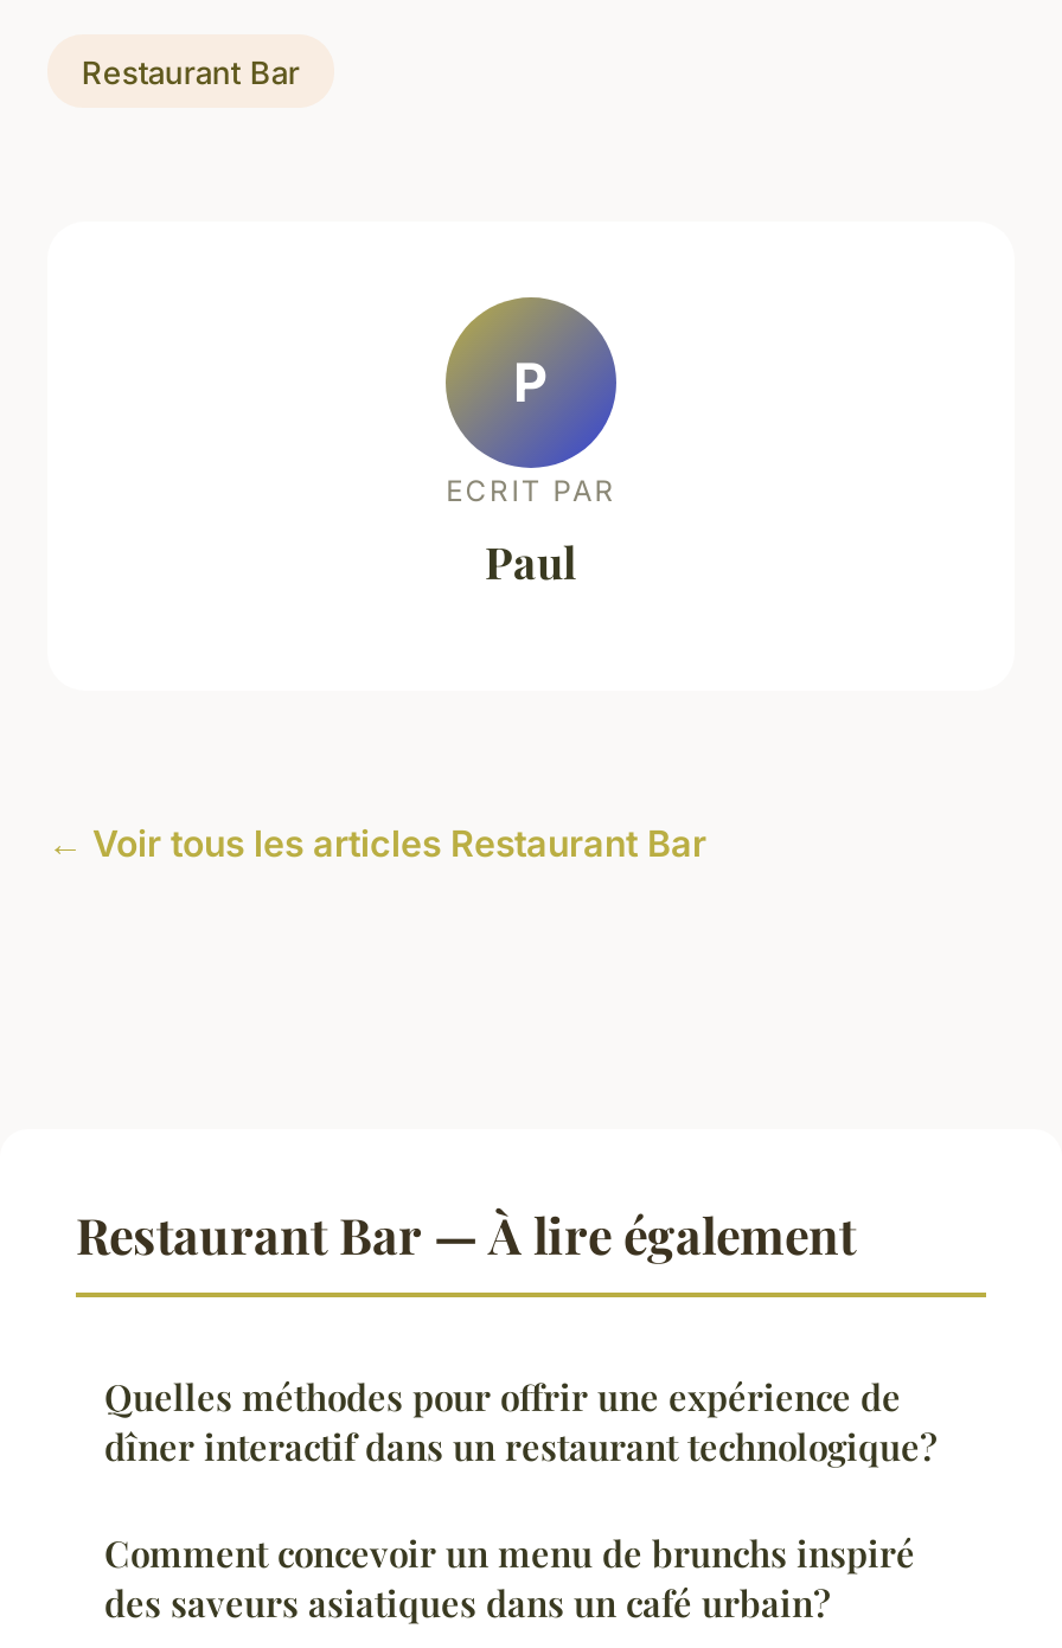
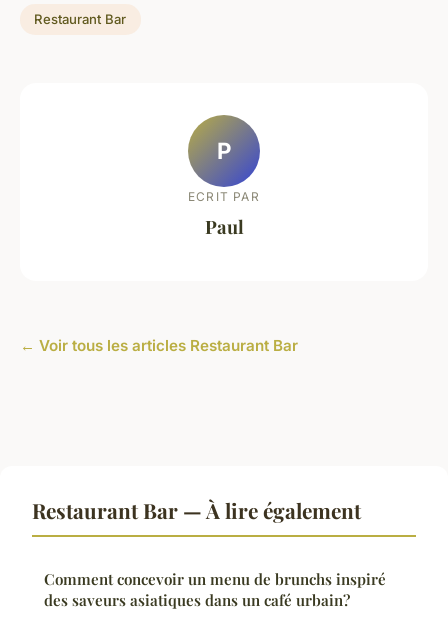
[104,1372,936,1469] Quelles méthodes pour offrir une expérience de | dîner interactif dans un restaurant technologique? -> none

